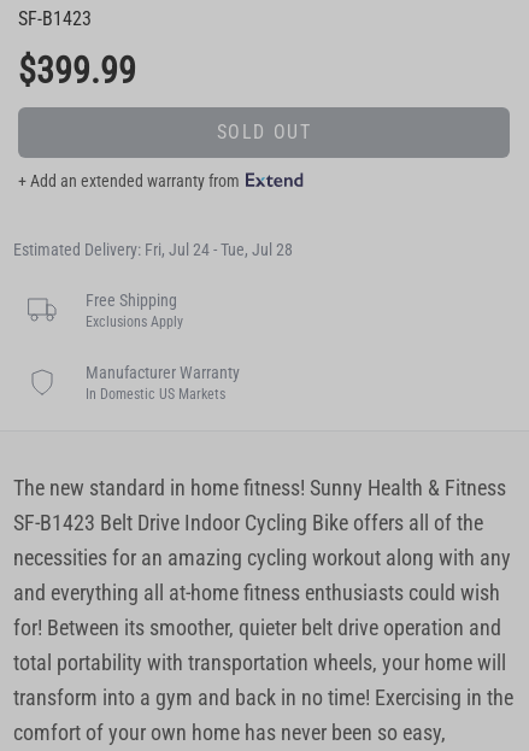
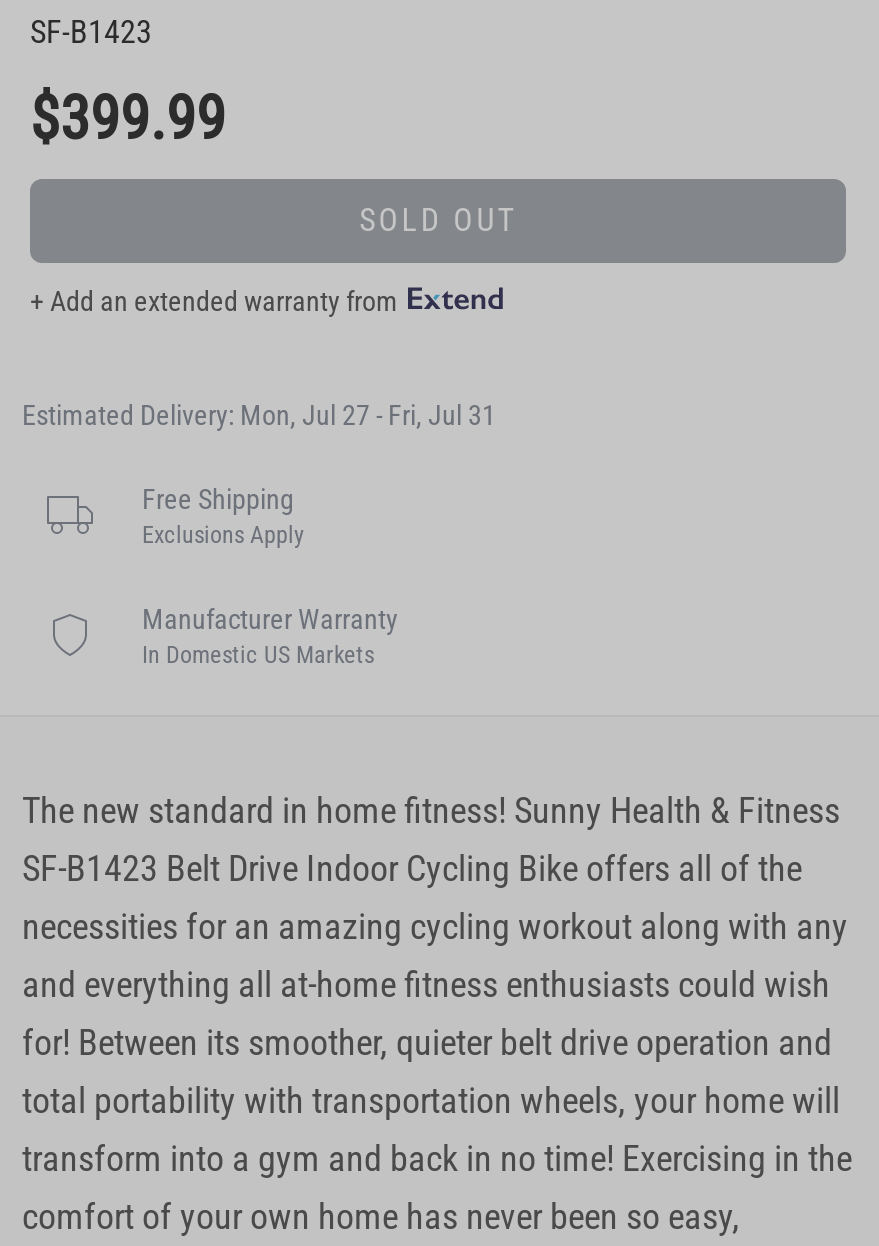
[13,240,293,260] Estimated Delivery: Fri, Jul 24 - Tue, Jul 28 -> [22,399,496,431] Estimated Delivery: Mon, Jul 27 - Fri, Jul 31

